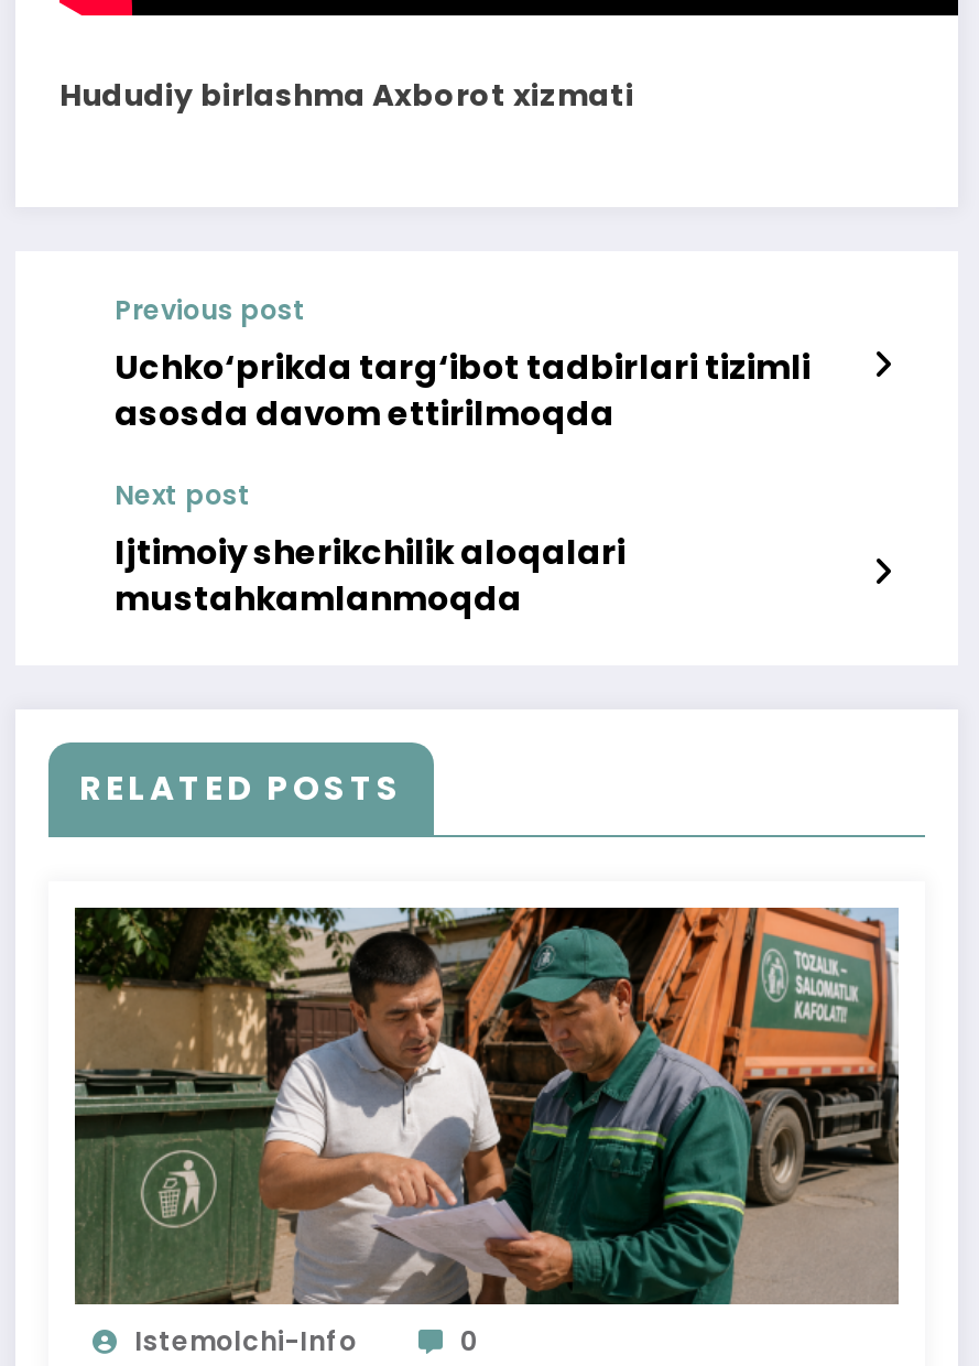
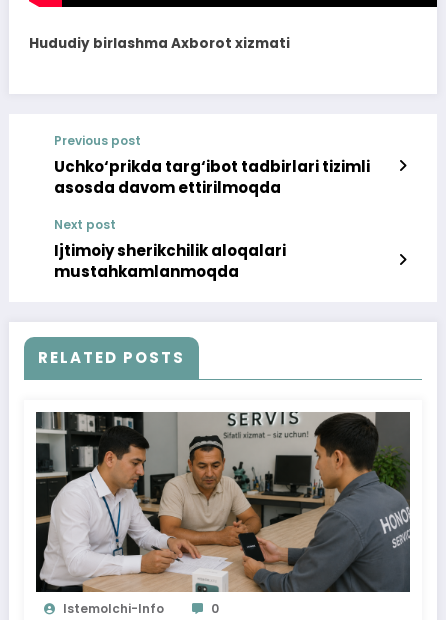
[73,906,899,1307] [image] -> [35,411,411,593] [image]

